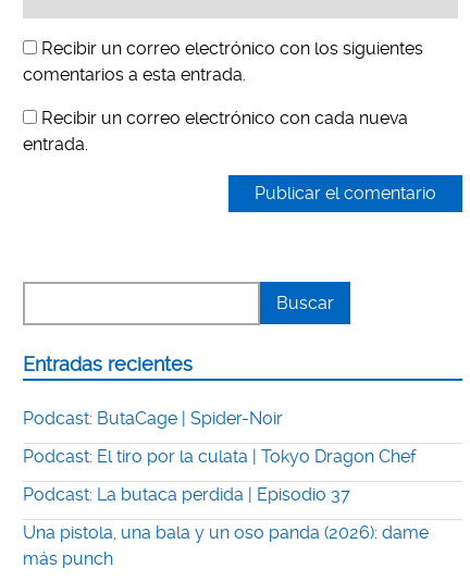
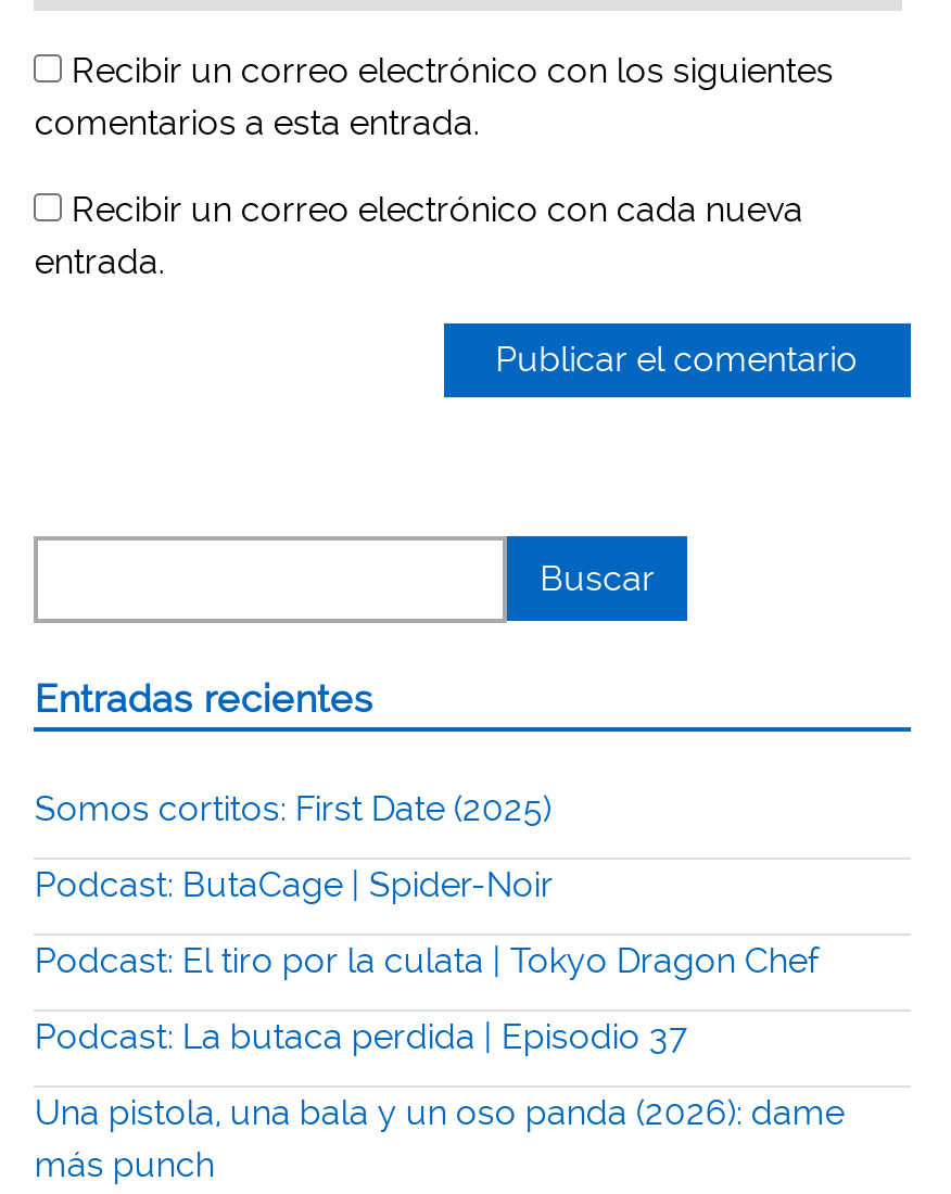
none -> [35,787,551,828] Somos cortitos: First Date (2025)

